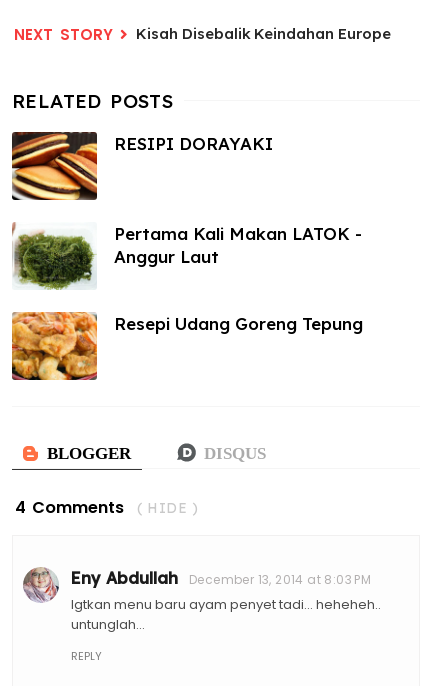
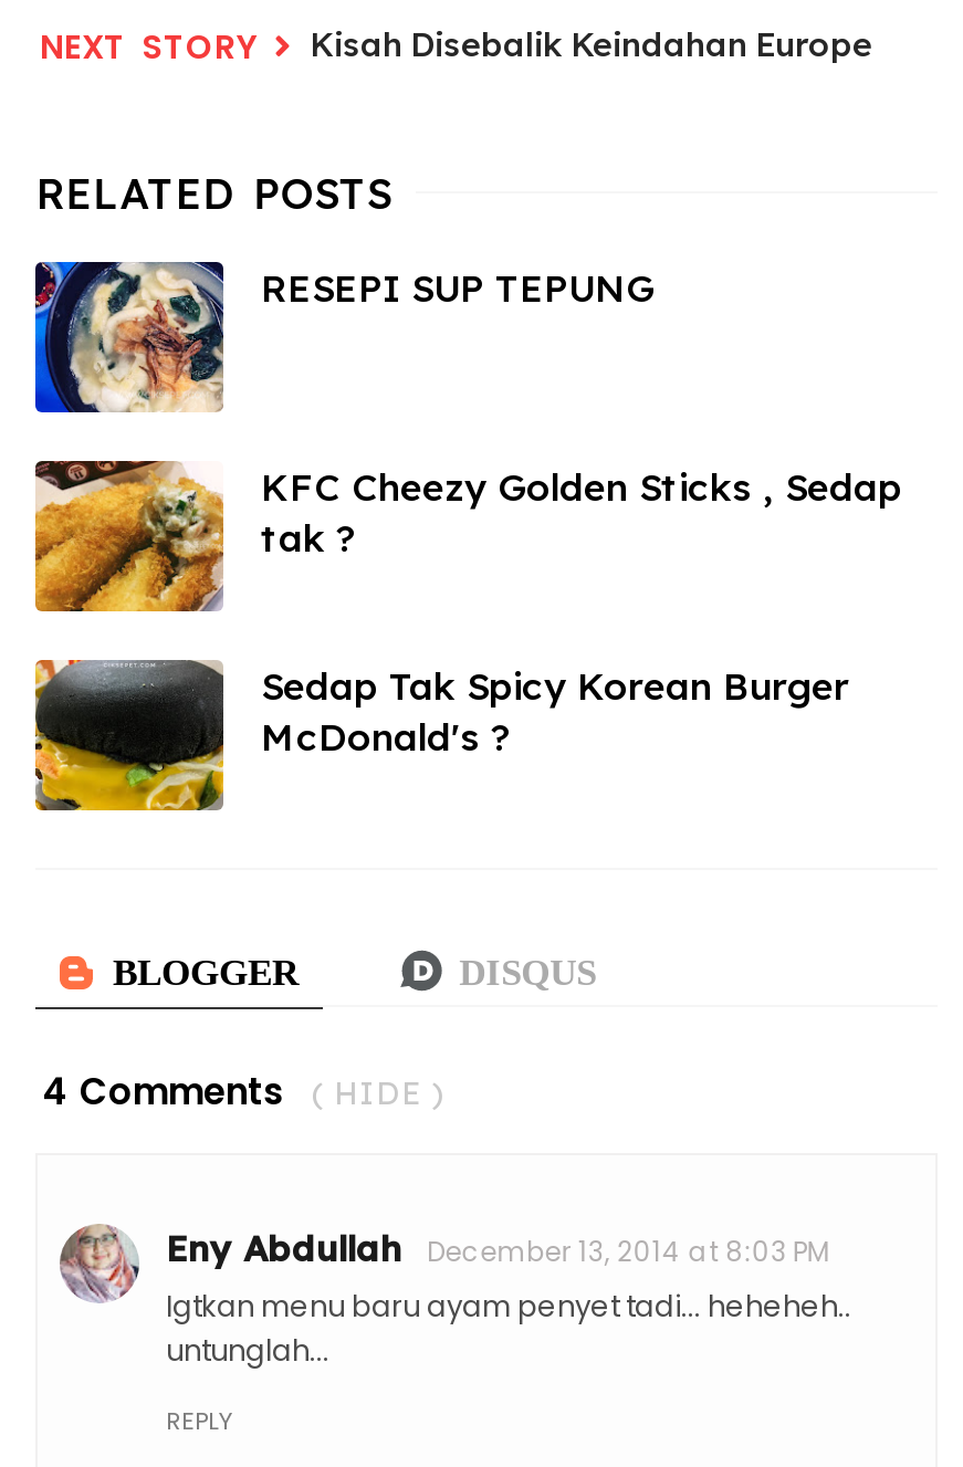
[11,131,273,201] [image] | RESIPI DORAYAKI -> [33,260,655,415] [image] | RESEPI SUP TEPUNG
[12,222,362,290] [image] | Pertama Kali Makan LATOK - | Anggur Laut -> [33,459,902,614] [image] | KFC Cheezy Golden Sticks , Sedap | tak ?
[11,311,363,381] [image] | Resepi Udang Goreng Tepung -> [33,658,849,813] [image] | Sedap Tak Spicy Korean Burger | McDonald's ?

